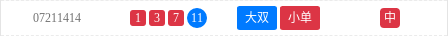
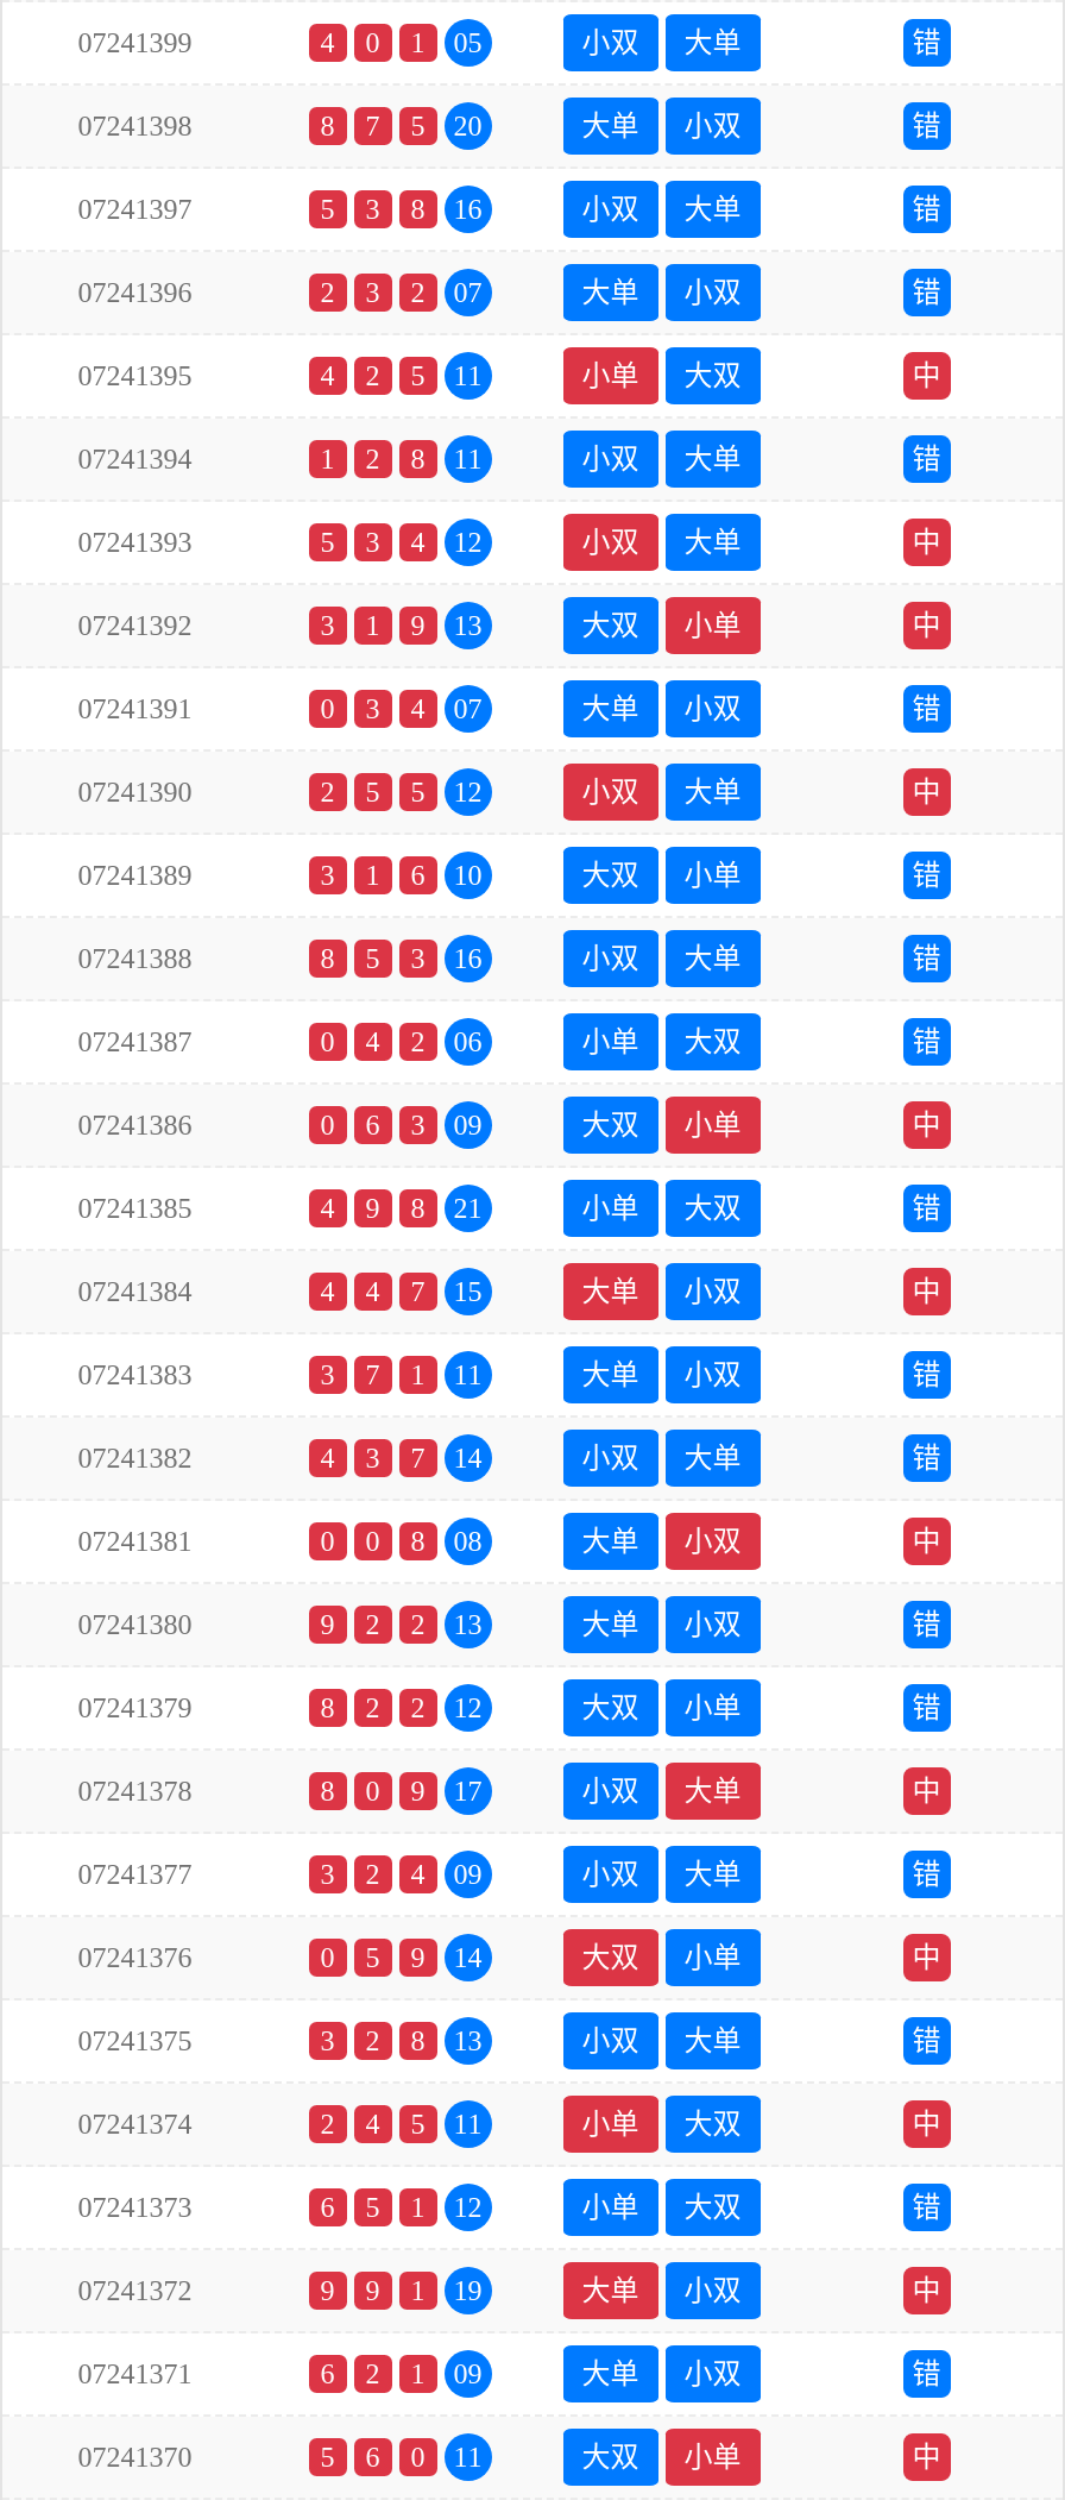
[33,11,81,25] 07211414 -> [78,26,380,59] 07241399 | 4 | 0
none -> [78,26,941,1392] 05 | 小双 | 大单 | 错 | 07241398 | 8 | 7 | 5 | 20 | 大单 | 小双 | 错 | 07241397 | 5 | 3 | 8 | 16 | 小双 | 大单 | 错 | 07241396 | 2 | 3 | 2 | 07 | 大单 | 小双 | 错 | 07241395 | 4 | 2 | 5 | 11 | 小单 | 大双 | 中 | 07241394 | 1 | 2 | 8 | 11 | 小双 | 大单 | 错 | 07241393 | 5 | 3 | 4 | 12 | 小双 | 大单 | 中 | 07241392 | 3 | 1 | 9 | 13 | 大双 | 小单 | 中 | 07241391 | 0 | 3 | 4 | 07 | 大单 | 小双 | 错 | 07241390 | 2 | 5 | 5 | 12 | 小双 | 大单 | 中 | 07241389 | 3 | 1 | 6 | 10 | 大双 | 小单 | 错 | 07241388 | 8 | 5 | 3 | 16 | 小双 | 大单 | 错 | 07241387 | 0 | 4 | 2 | 06 | 小单 | 大双 | 错 | 07241386 | 0 | 6 | 3 | 09 | 大双 | 小单 | 中 | 07241385 | 4 | 9 | 8 | 21 | 小单 | 大双 | 错 | 07241384 | 4 | 4 | 7 | 15 | 大单 | 小双 | 中 | 07241383
none -> [78,1358,941,2474] 1 | 11 | 大单 | 小双 | 错 | 07241382 | 4 | 3 | 7 | 14 | 小双 | 大单 | 错 | 07241381 | 0 | 0 | 8 | 08 | 大单 | 小双 | 中 | 07241380 | 9 | 2 | 2 | 13 | 大单 | 小双 | 错 | 07241379 | 8 | 2 | 2 | 12 | 大双 | 小单 | 错 | 07241378 | 8 | 0 | 9 | 17 | 小双 | 大单 | 中 | 07241377 | 3 | 2 | 4 | 09 | 小双 | 大单 | 错 | 07241376 | 0 | 5 | 9 | 14 | 大双 | 小单 | 中 | 07241375 | 3 | 2 | 8 | 13 | 小双 | 大单 | 错 | 07241374 | 2 | 4 | 5 | 11 | 小单 | 大双 | 中 | 07241373 | 6 | 5 | 1 | 12 | 小单 | 大双 | 错 | 07241372 | 9 | 9 | 1 | 19 | 大单 | 小双 | 中 | 07241371 | 6 | 2 | 1 | 09 | 大单 | 小双 | 错 | 07241370 | 5 | 6 | 0

